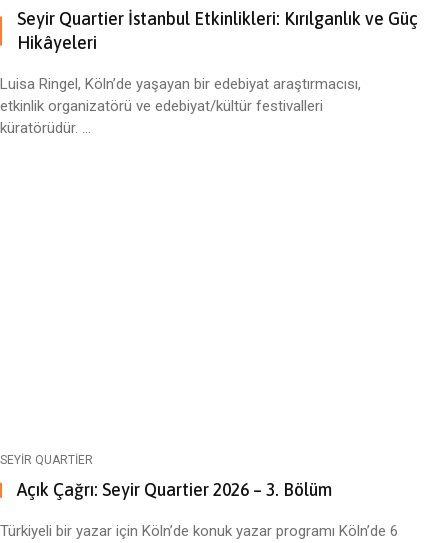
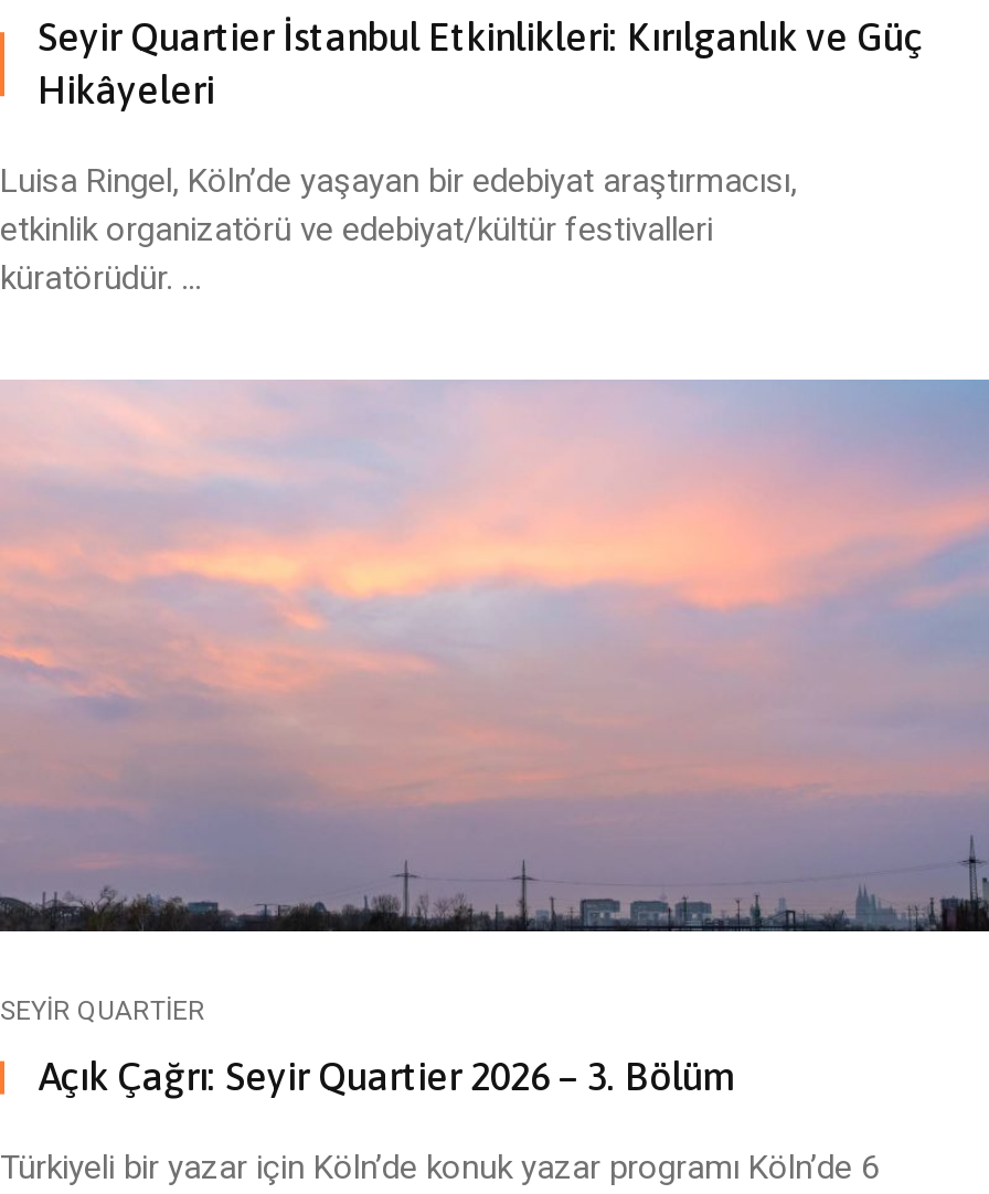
none -> [7,377,982,934] [image]

